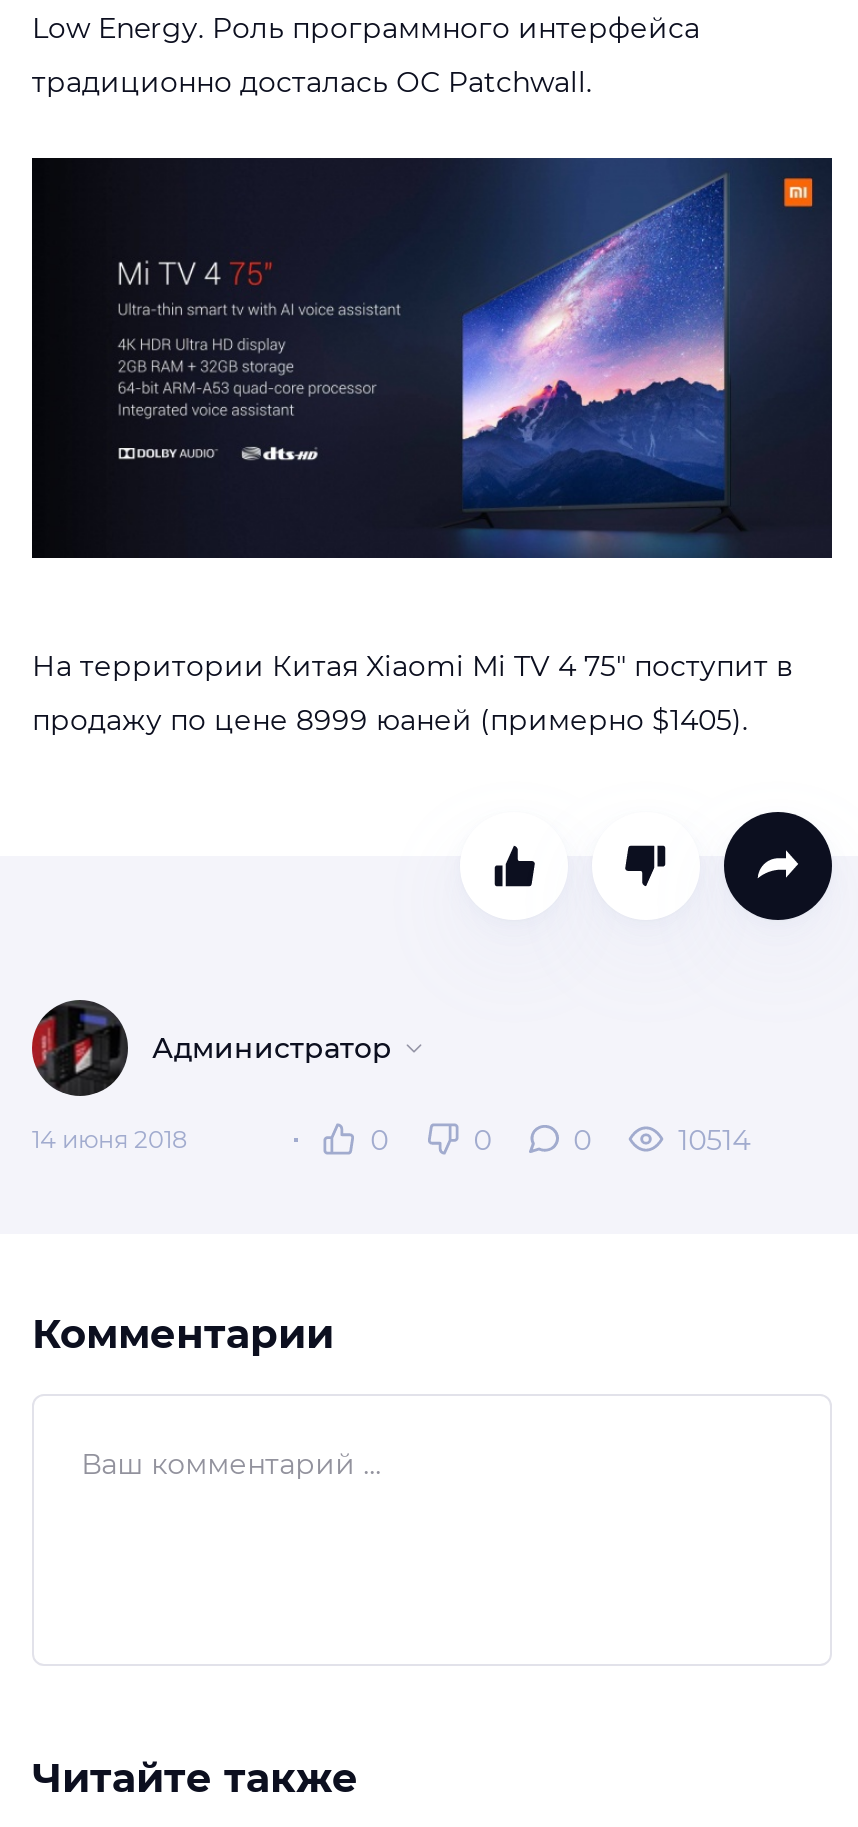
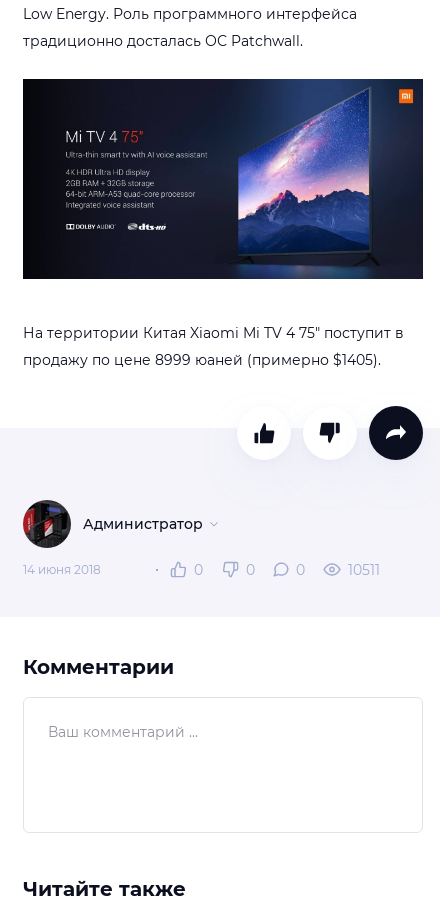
[678,1121,750,1157] 10514 -> [348,560,380,578] 10511

